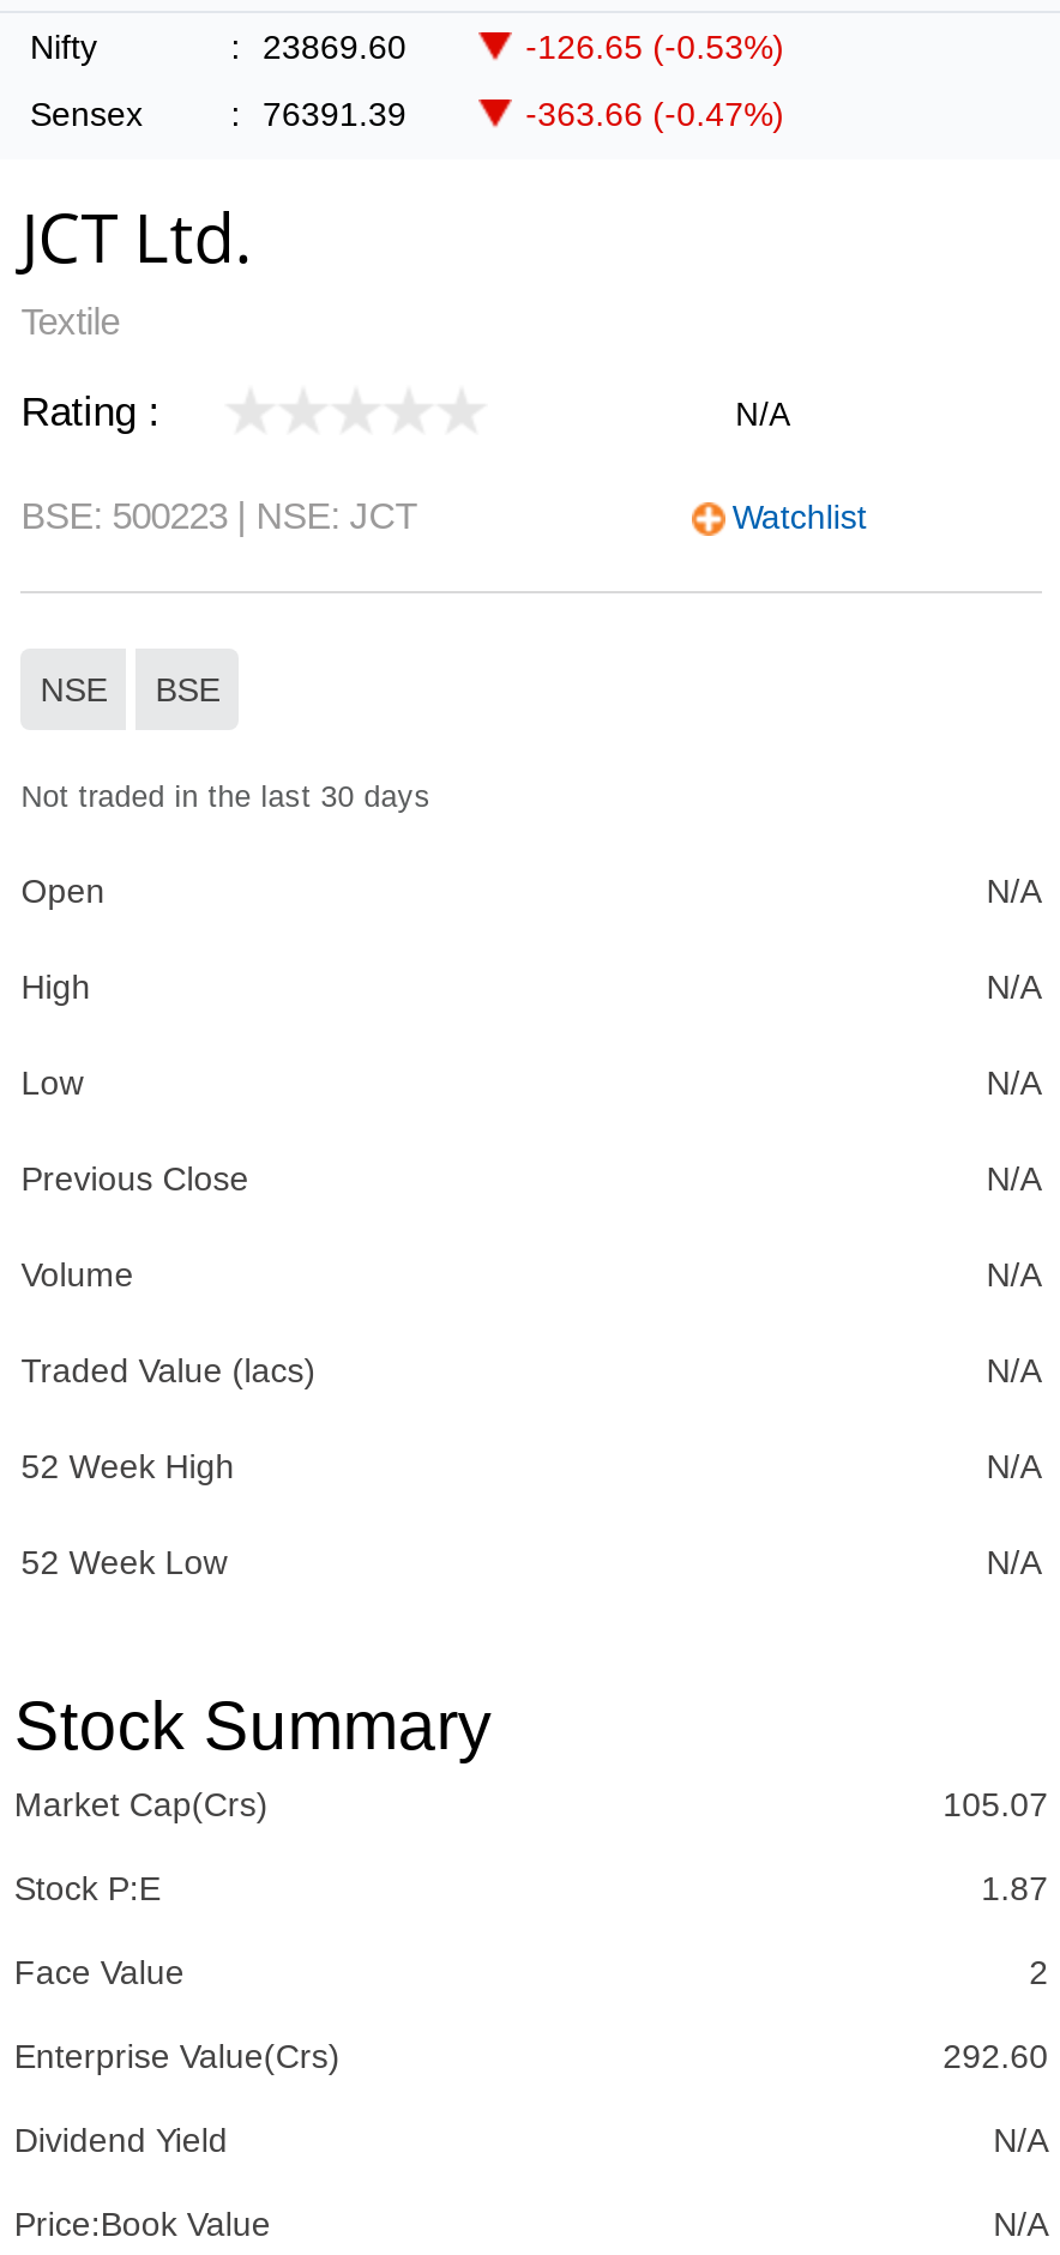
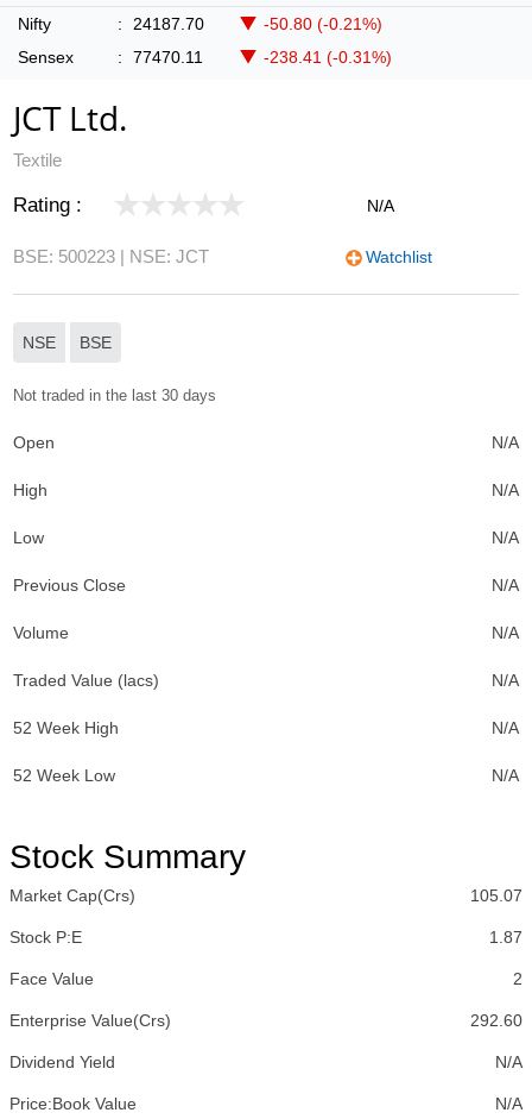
[263,28,406,66] 23869.60 -> [133,14,204,33] 24187.70
[525,28,784,66] -126.65 (-0.53%) -> [263,14,382,33] -50.80 (-0.21%)
[263,95,406,133] 76391.39 -> [133,48,203,67] 77470.11
[525,95,784,133] -363.66 (-0.47%) -> [263,48,391,67] -238.41 (-0.31%)

